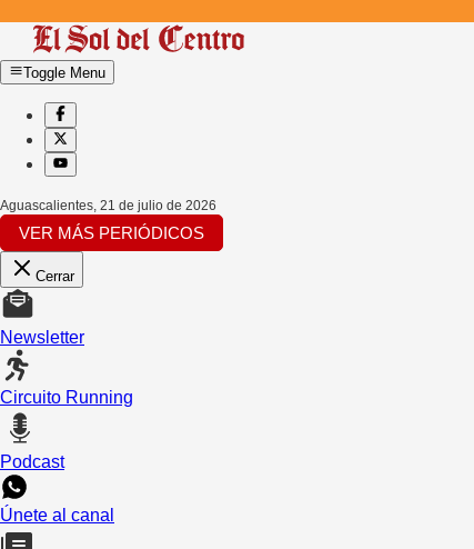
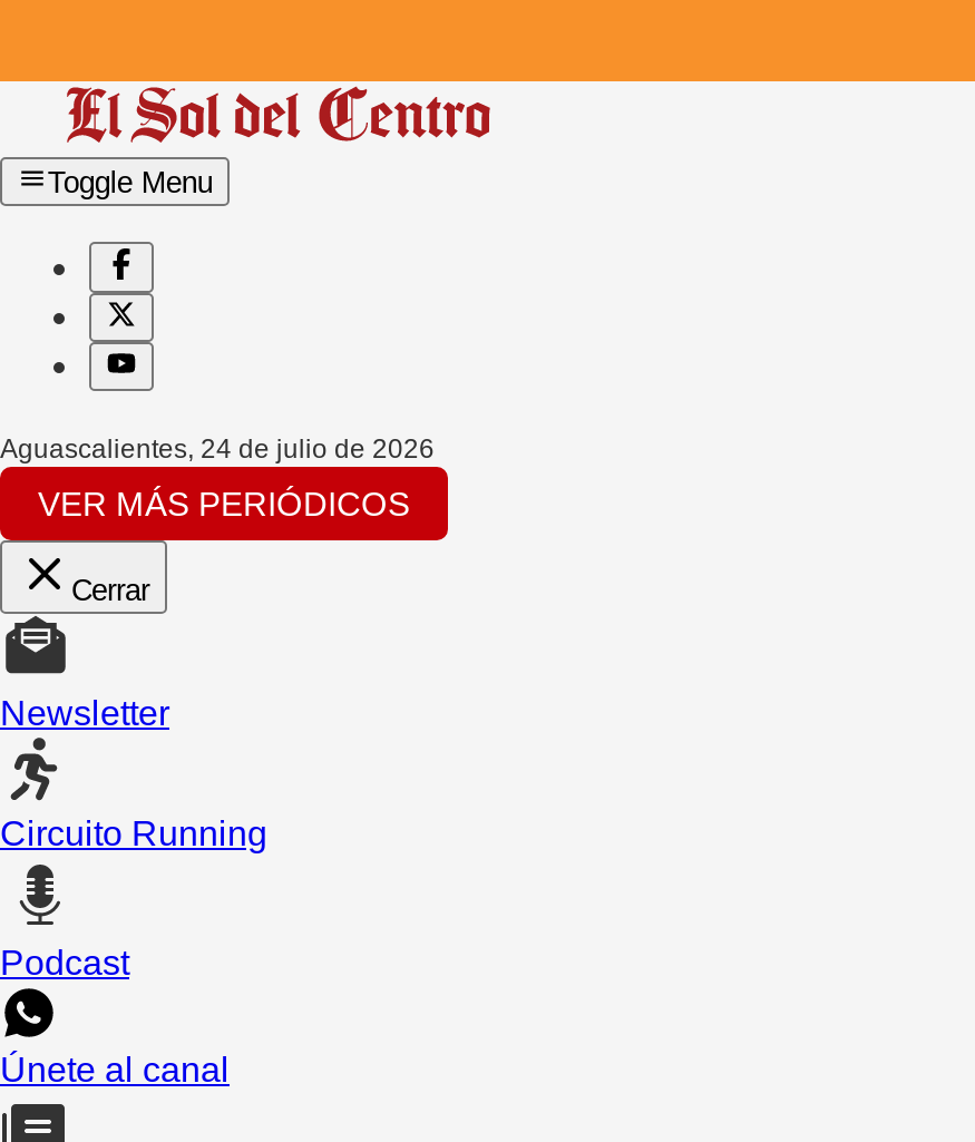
[0,198,216,214] Aguascalientes, 21 de julio de 2026 -> [0,434,435,465] Aguascalientes, 24 de julio de 2026

